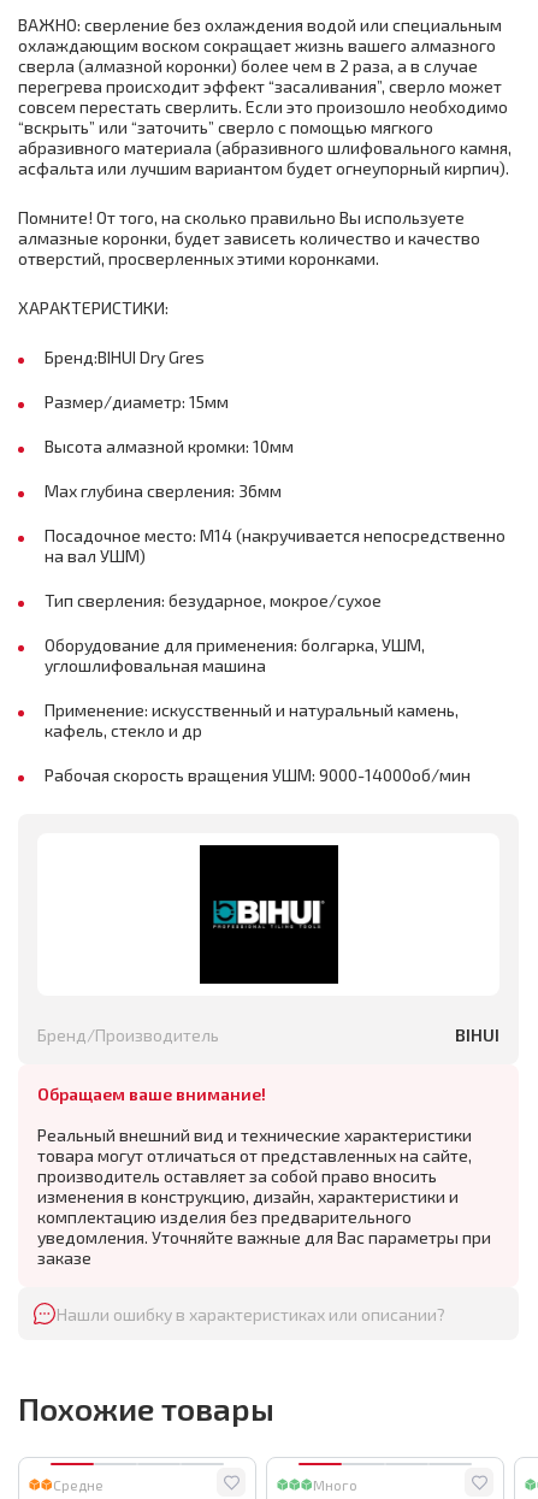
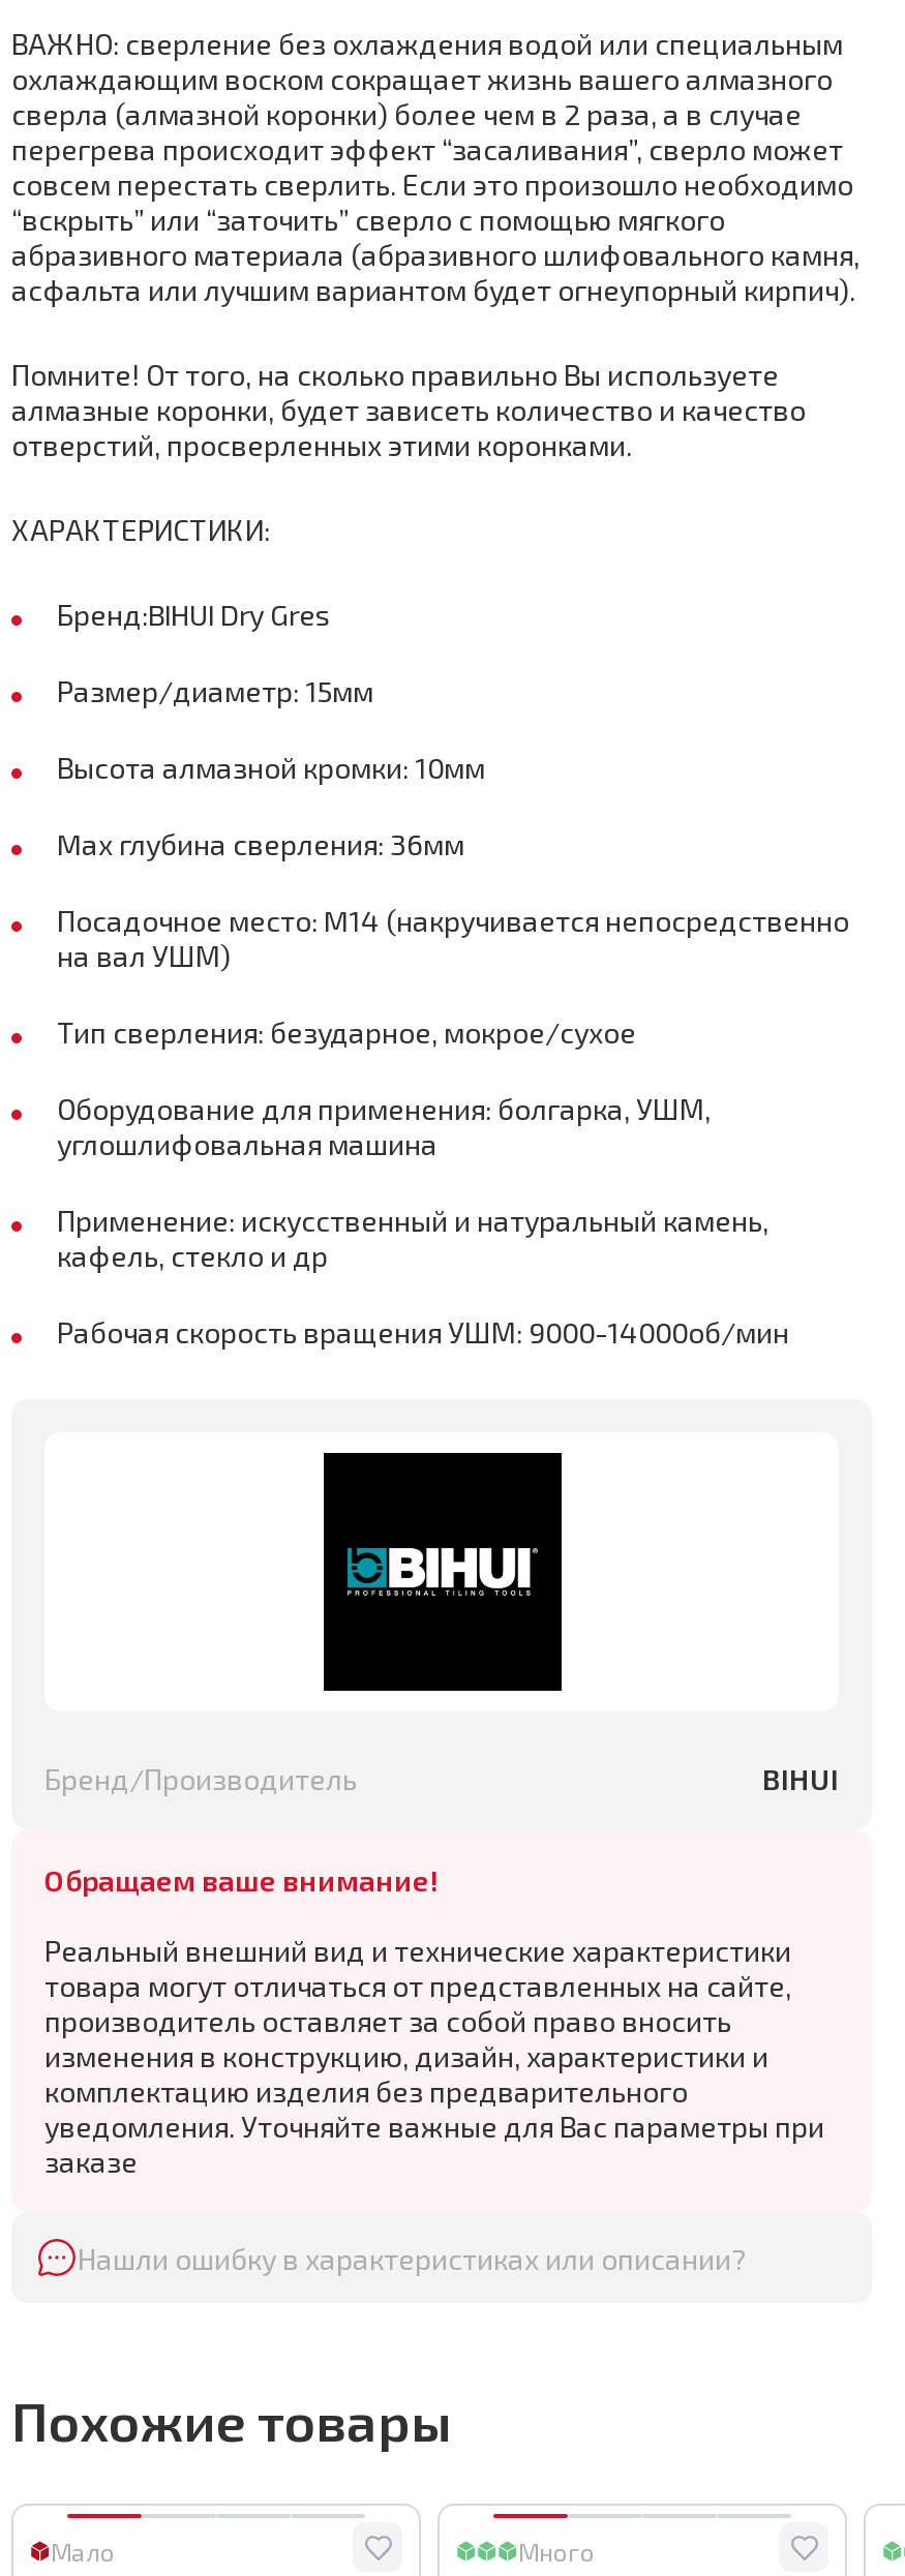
[53,1476,104,1493] Средне -> [51,2537,115,2566] Мало

